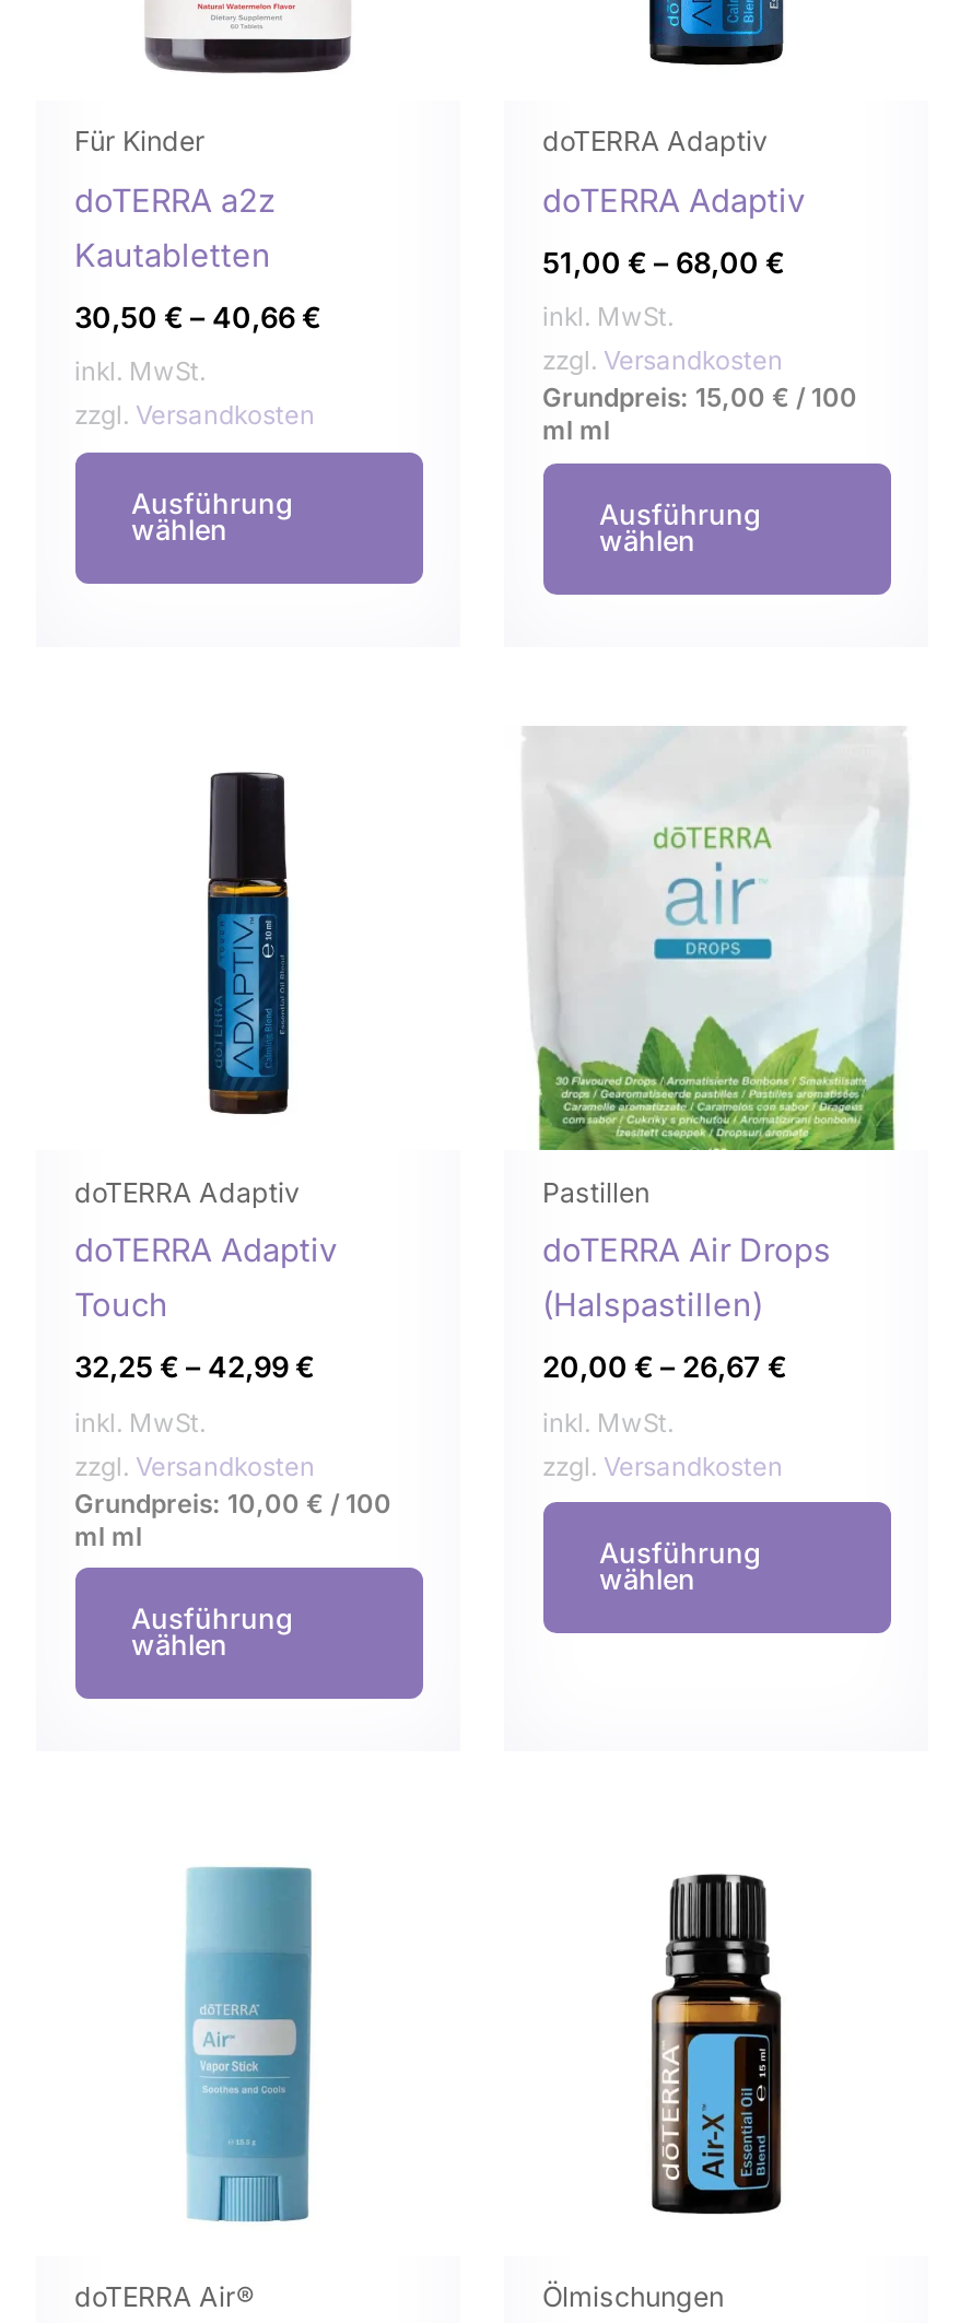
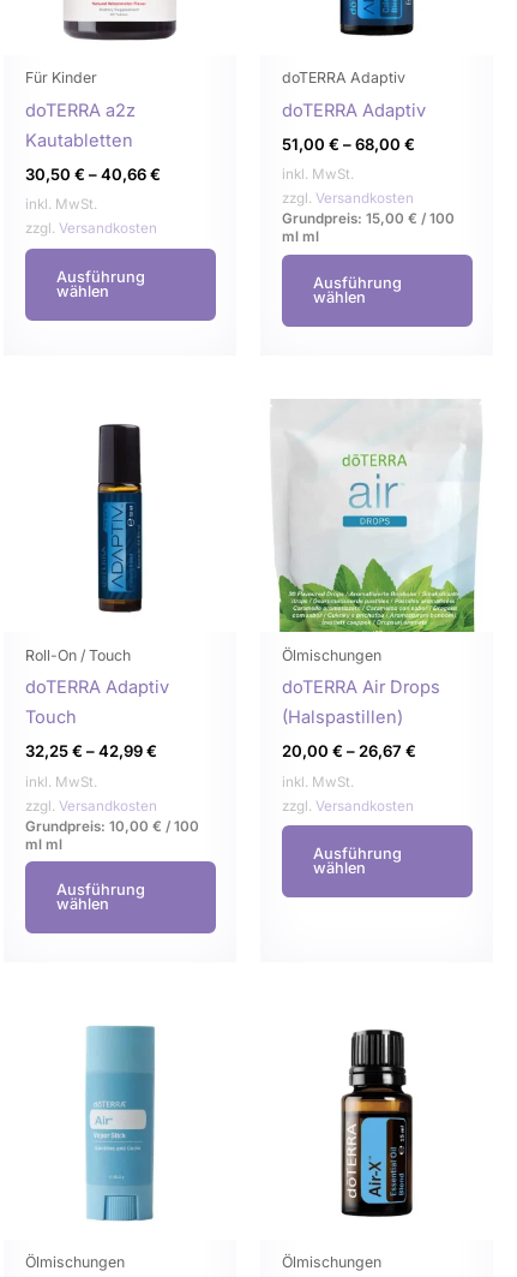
[74,1176,300,1209] doTERRA Adaptiv -> [25,646,130,664] Roll-On / Touch
[542,1176,649,1209] Pastillen -> [281,646,381,664] Ölmischungen
[74,2281,254,2314] doTERRA Air® -> [25,1253,124,1271] Ölmischungen

